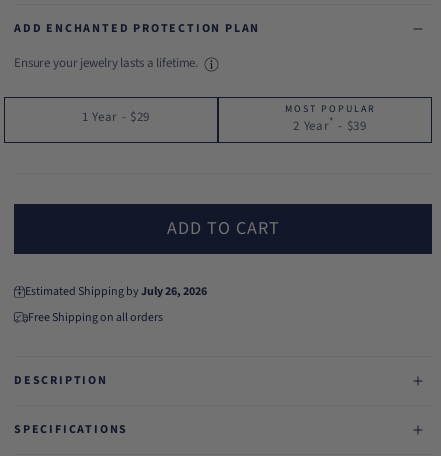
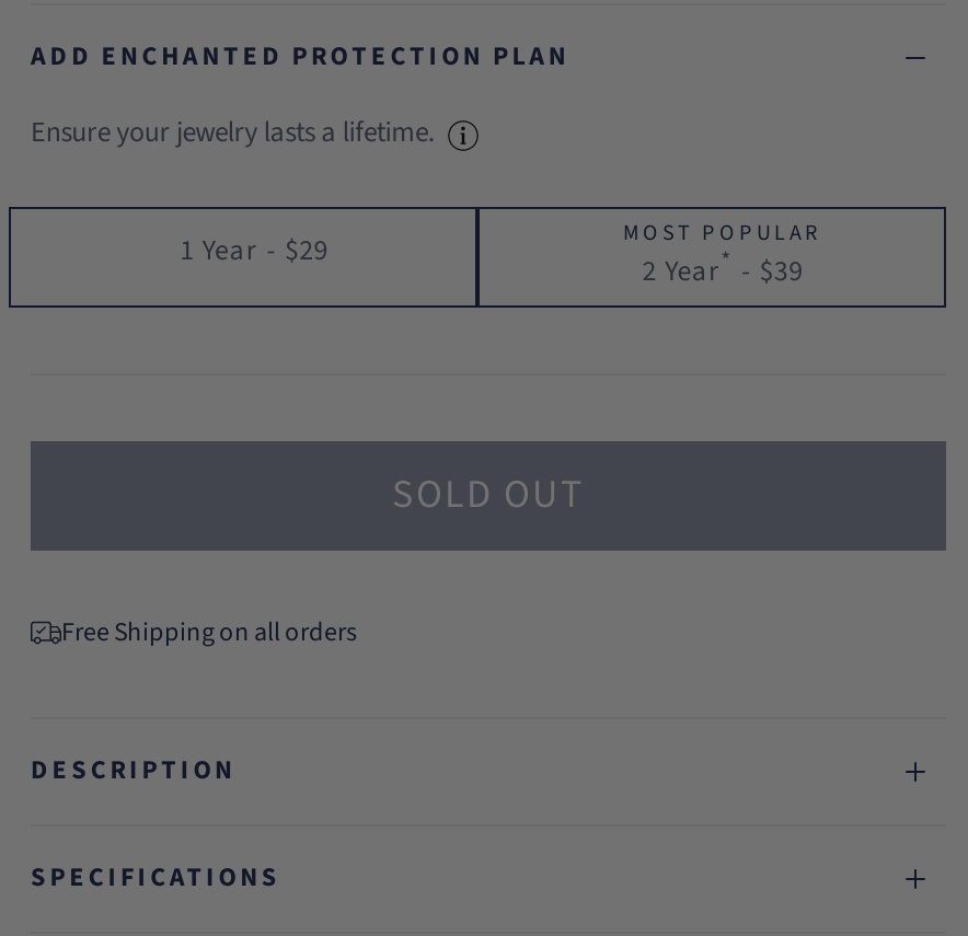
[25,216,279,300] ADD TO CART | Estimated Shipping by July 26, 2026 -> [392,467,585,522] SOLD OUT

